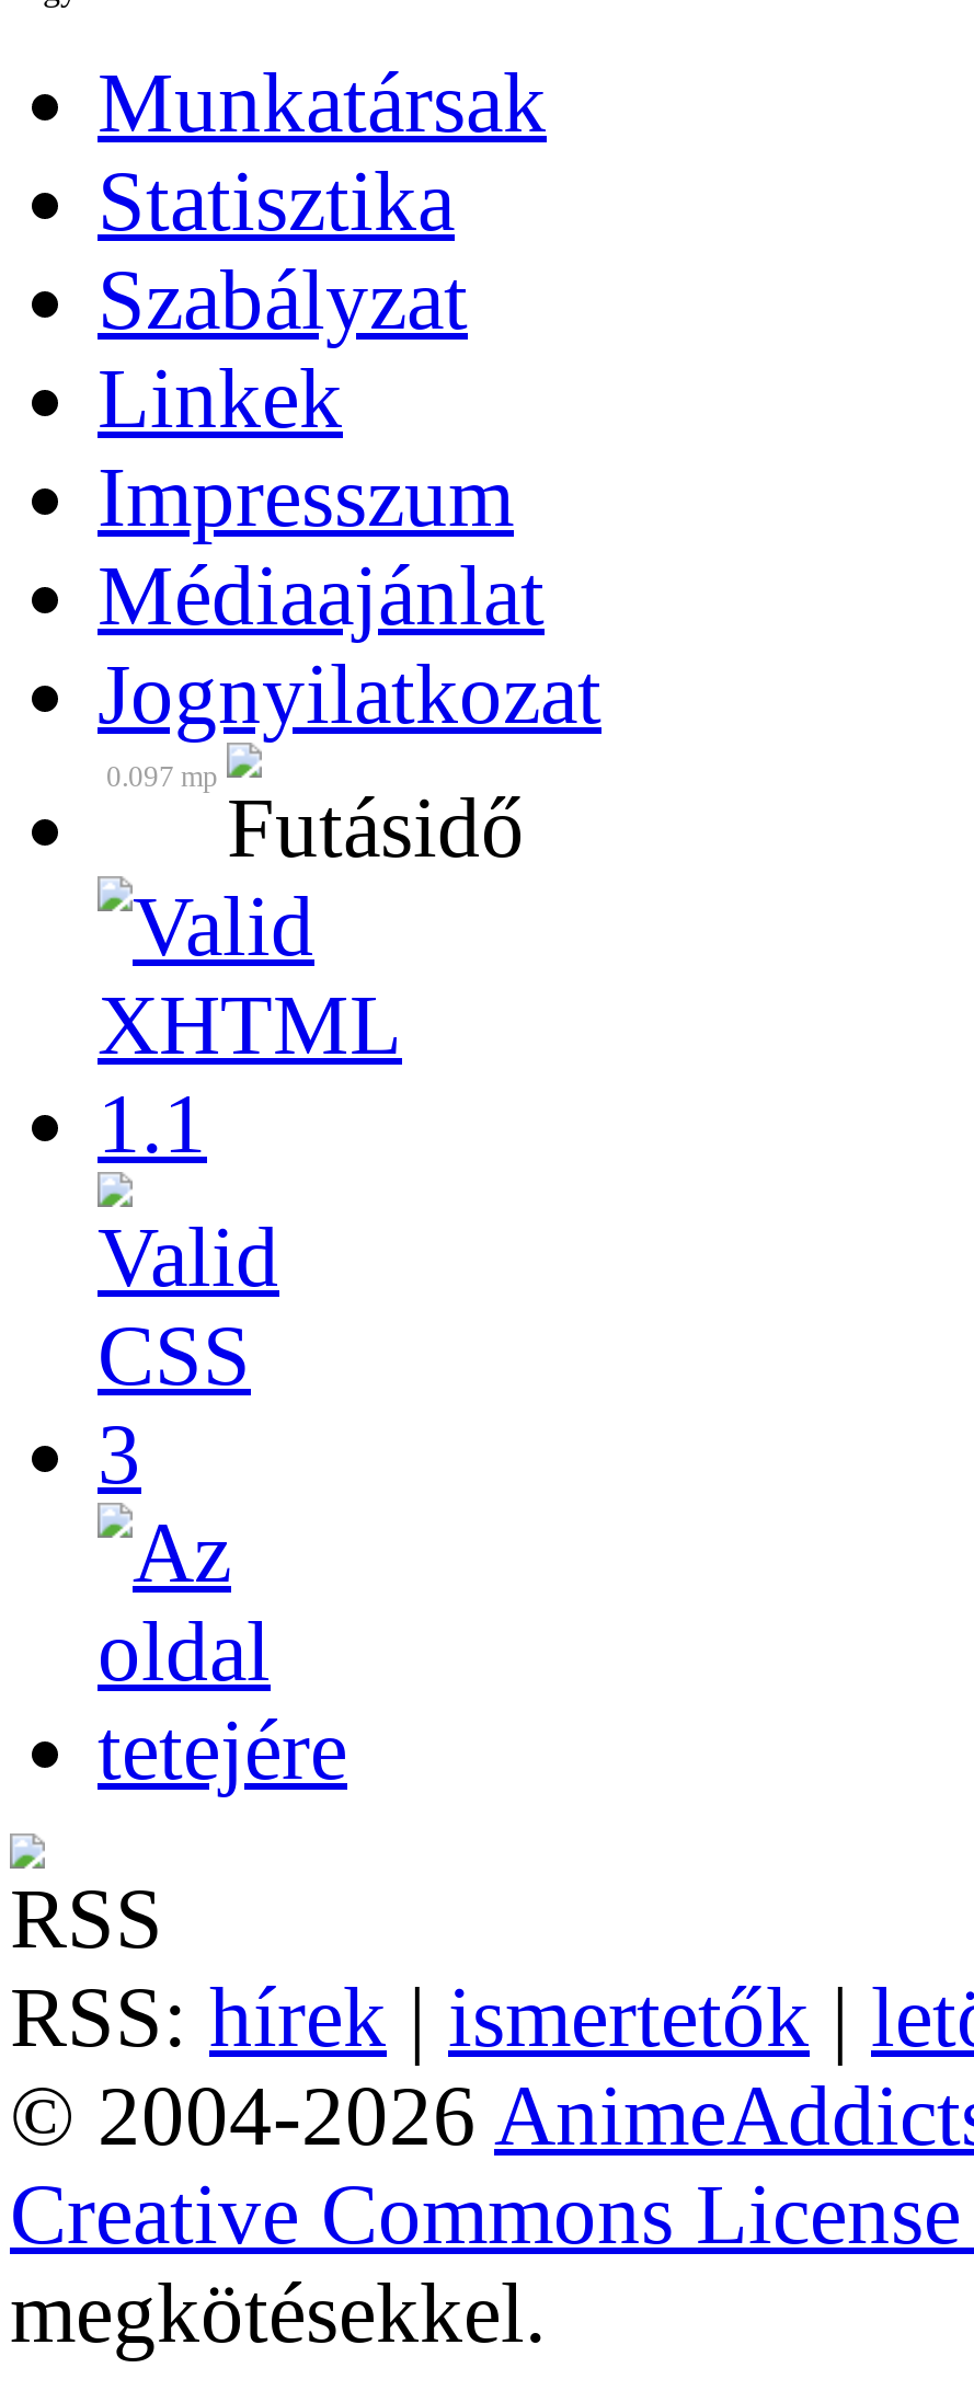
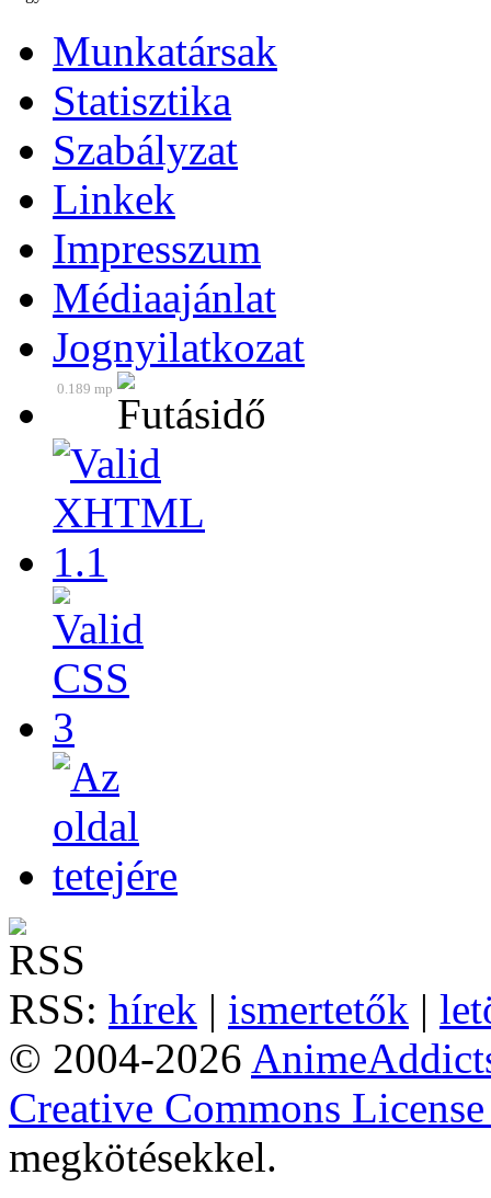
[106,759,218,792] 0.097 mp -> [57,380,113,396] 0.189 mp

